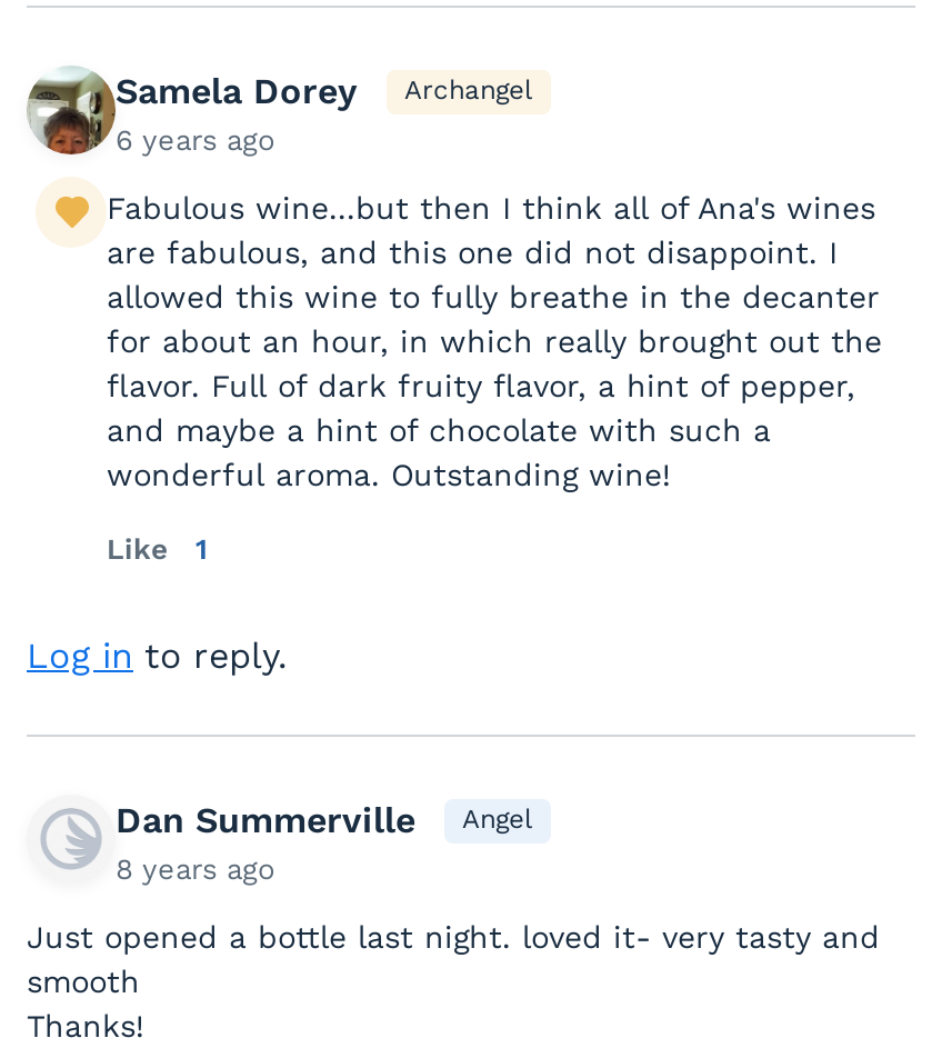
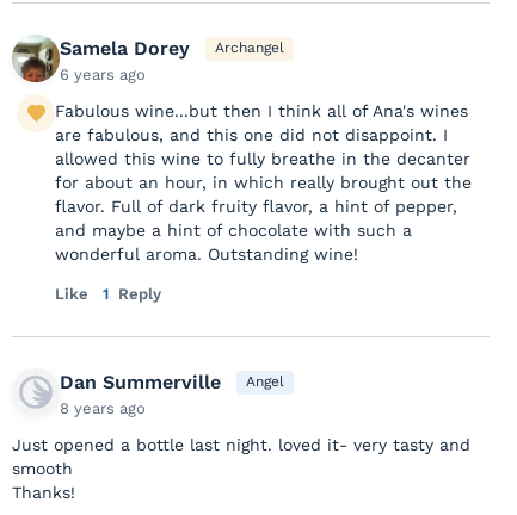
[27,533,287,677] Like 1 | Log in to reply. -> [55,285,161,303] Like 1 Reply

